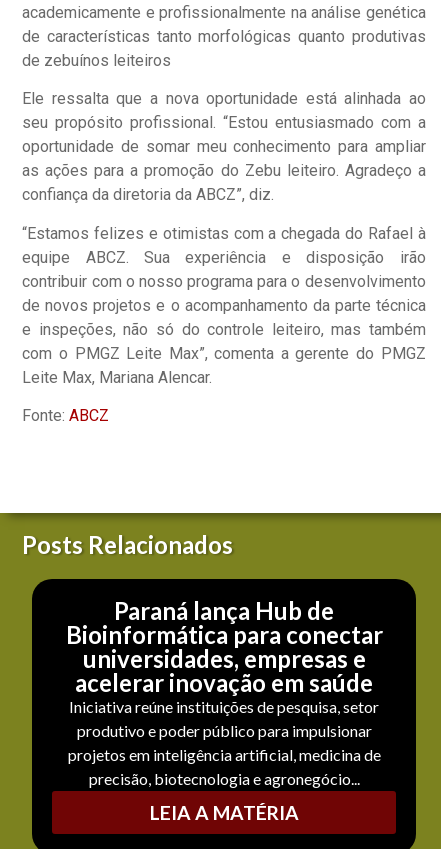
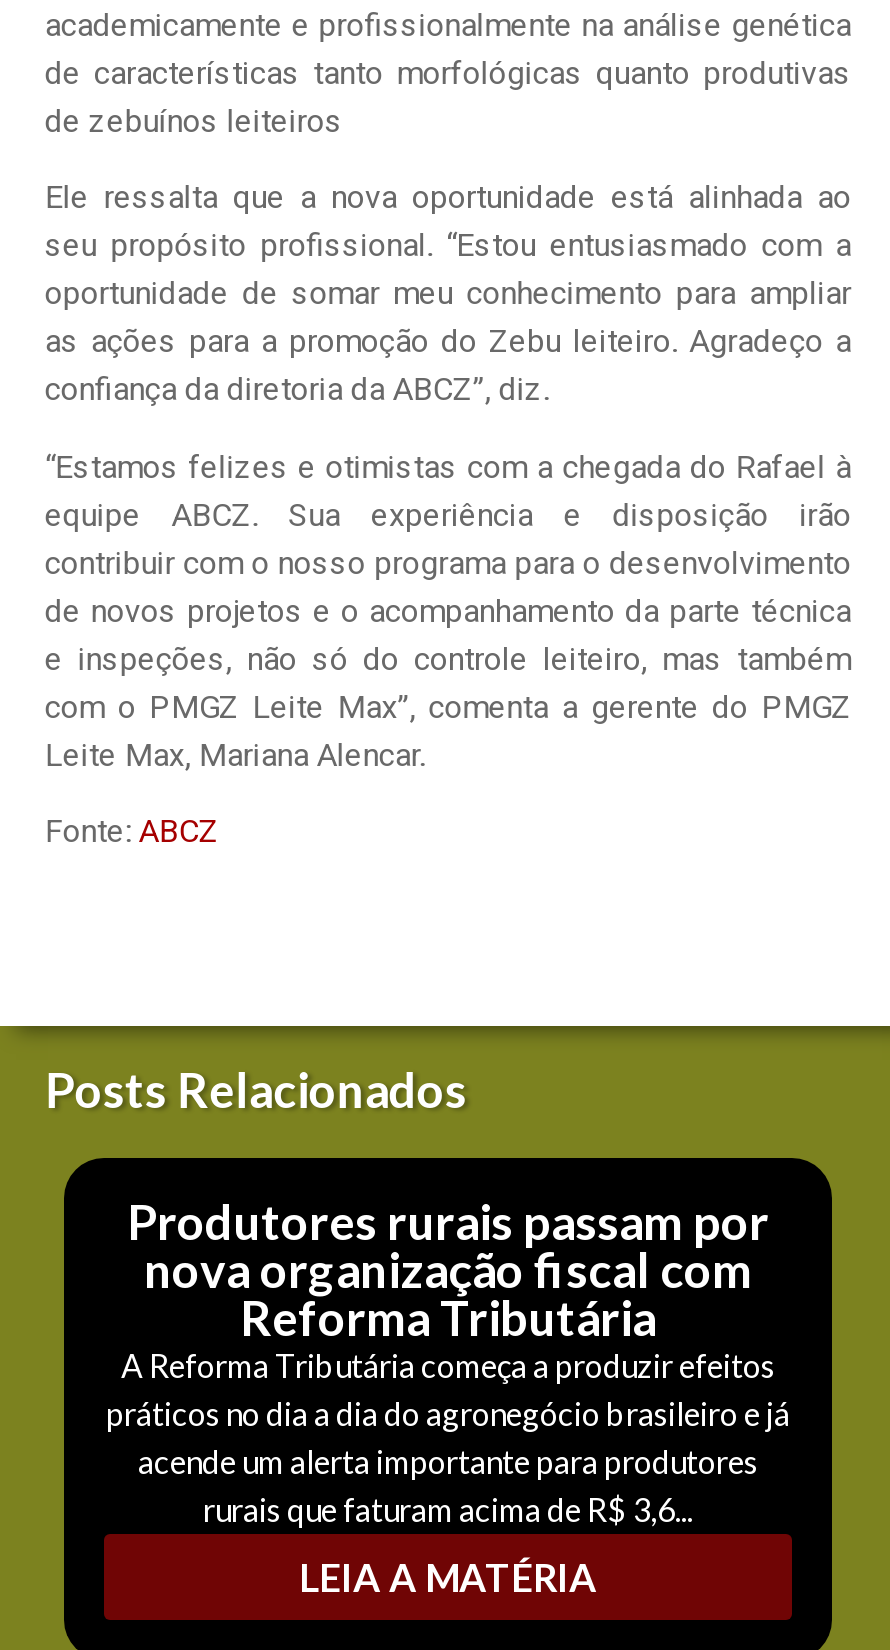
[65,596,382,788] Paraná lança Hub de | Bioinformática para conectar | universidades, empresas e | acelerar inovação em saúde | Iniciativa reúne instituições de pesquisa, setor | produtivo e poder público para impulsionar | projetos em inteligência artificial, medicina de | precisão, biotecnologia e agronegócio... -> [106,1191,790,1527] Produtores rurais passam por | nova organização fiscal com | Reforma Tributária | A Reforma Tributária começa a produzir efeitos | práticos no dia a dia do agronegócio brasileiro e já | acende um alerta importante para produtores | rurais que faturam acima de R$ 3,6...

